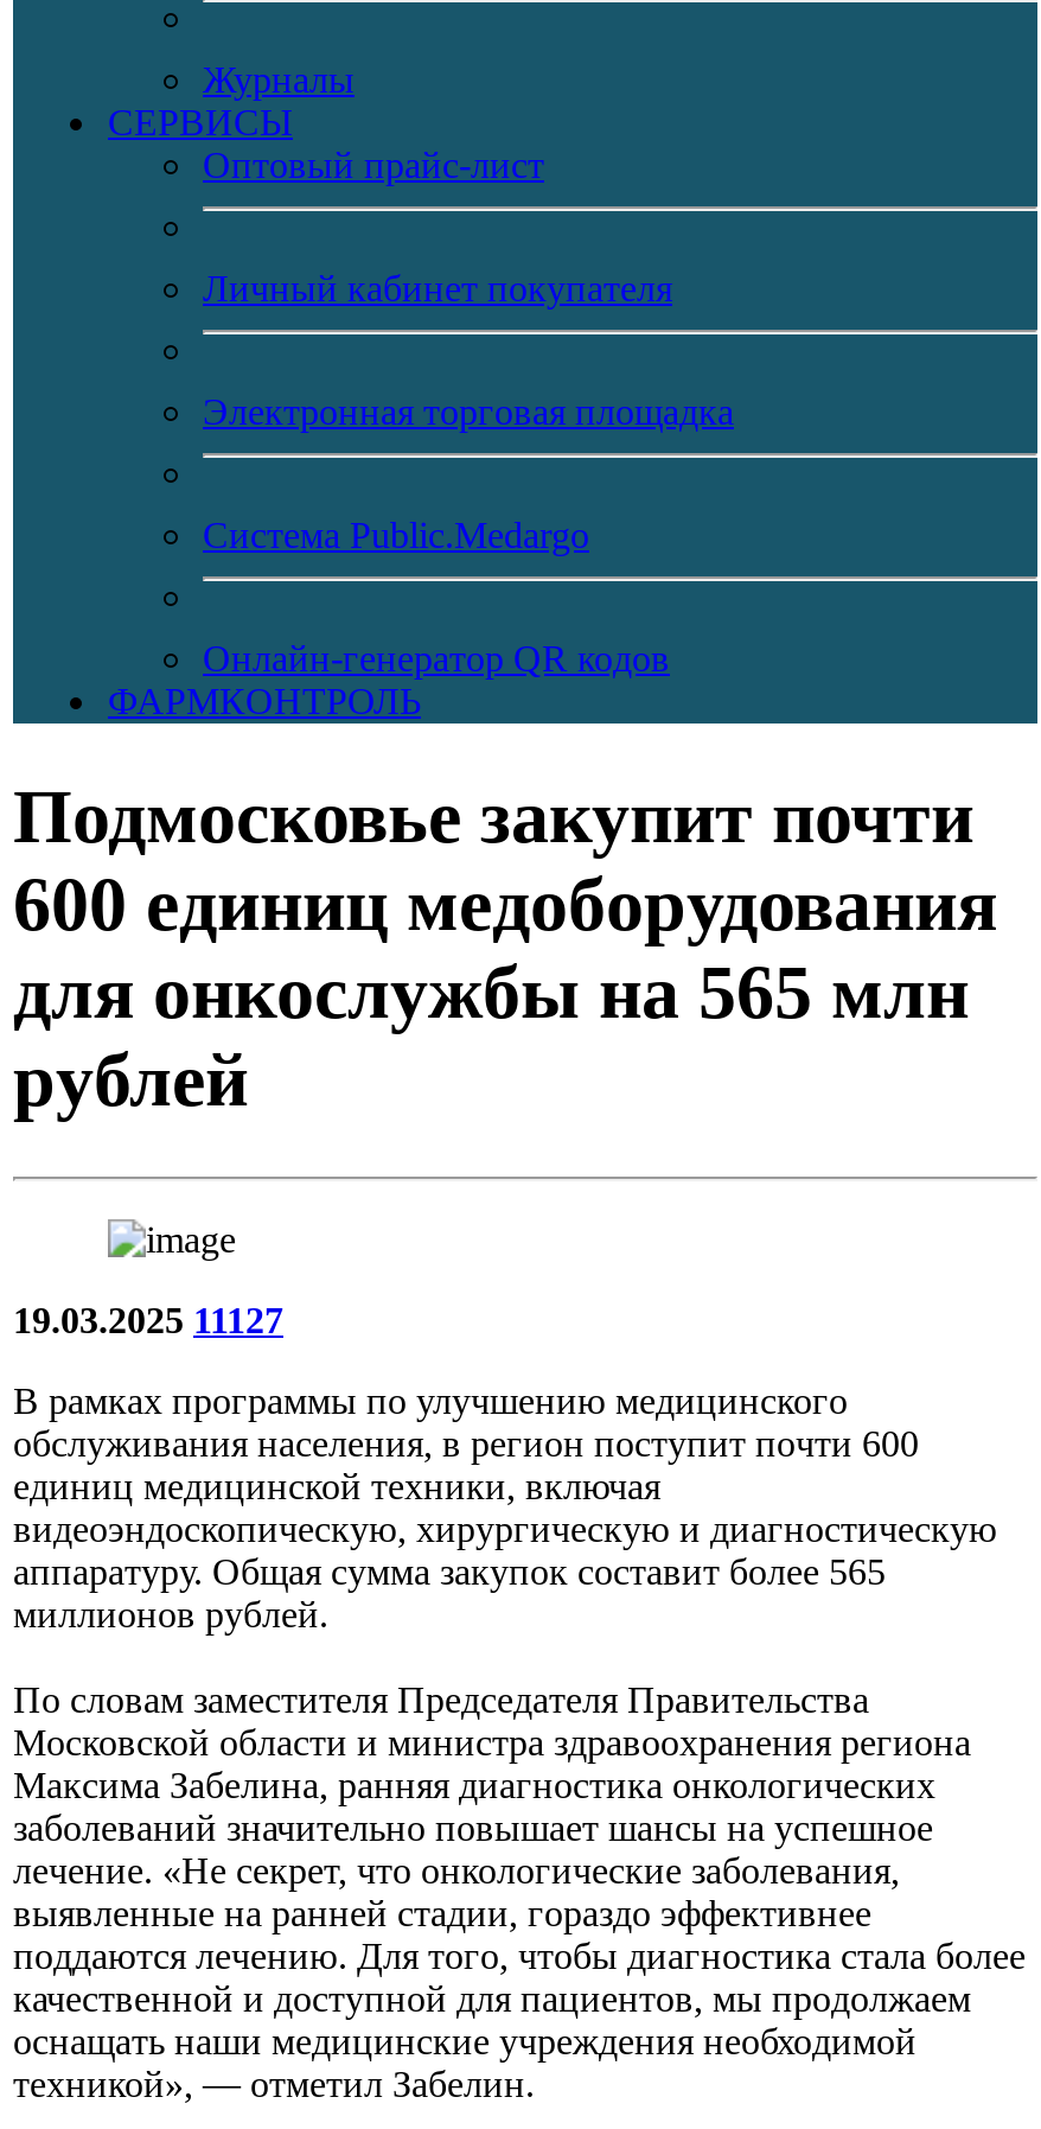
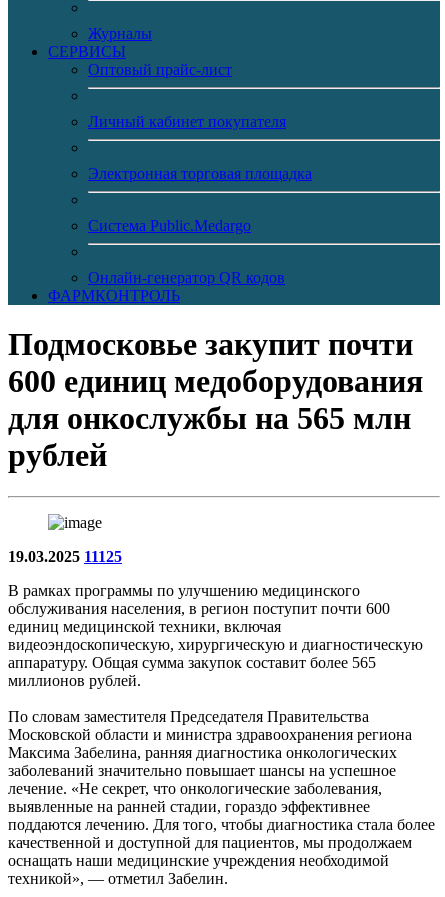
[13,1300,283,1340] 19.03.2025 11127 -> [8,548,122,565] 19.03.2025 11125

